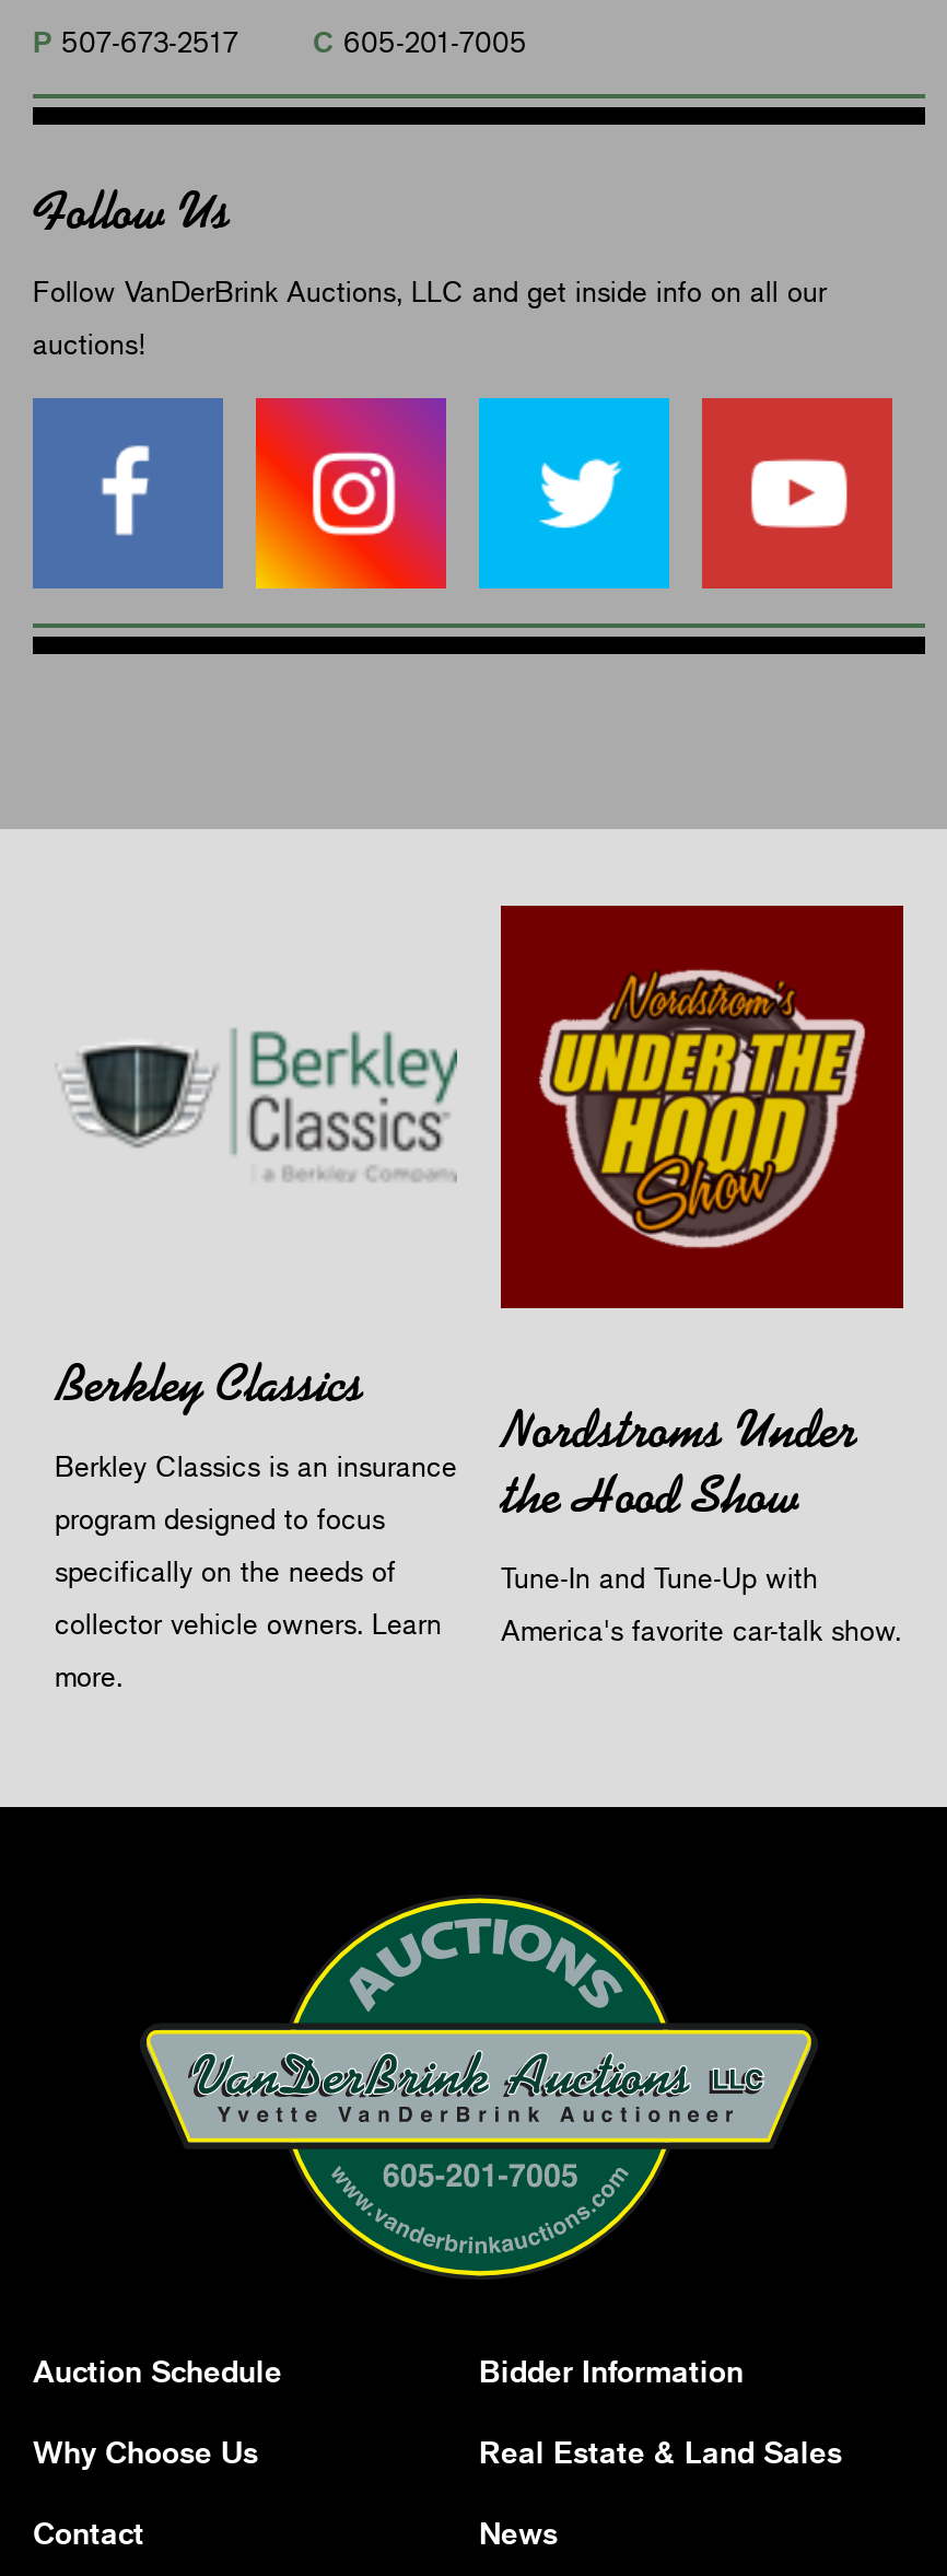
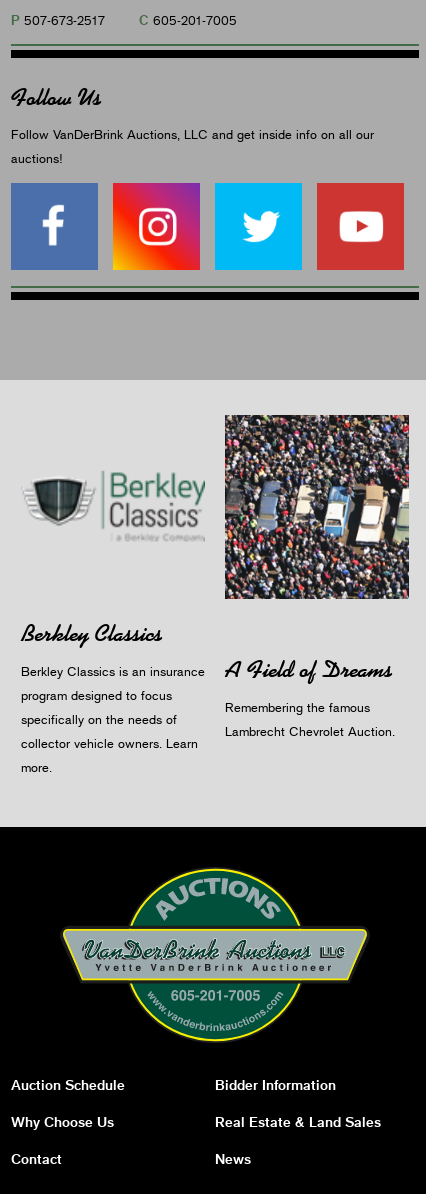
[499,904,905,1310] [image] -> [224,414,410,600] [image]
[501,1399,857,1528] Nordstroms Under | the Hood Show -> [225,655,392,684] A Field of Dreams
[501,1561,818,1596] Tune-In and Tune-Up with -> [225,699,370,715] Remembering the famous
[501,1613,901,1648] America's favorite car-talk show. -> [225,723,395,739] Lambrecht Chevrolet Auction.

